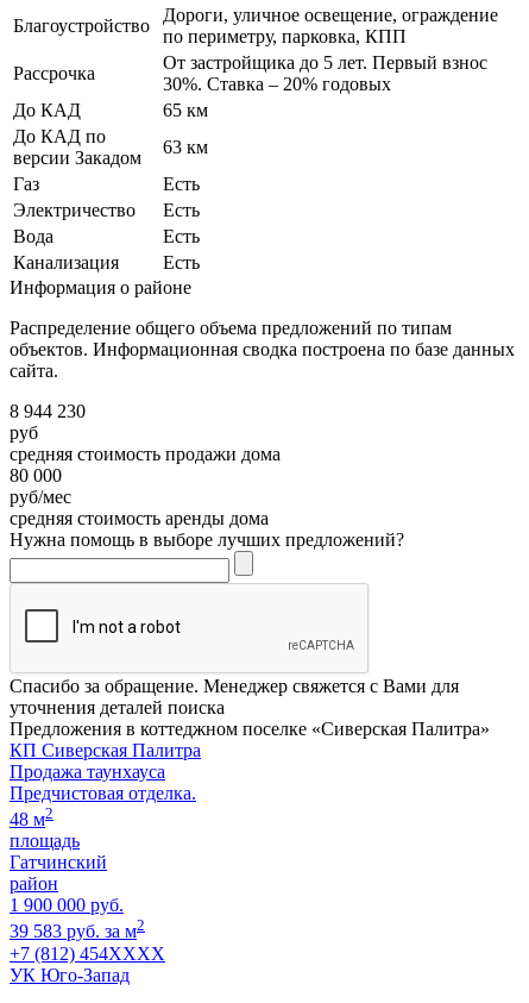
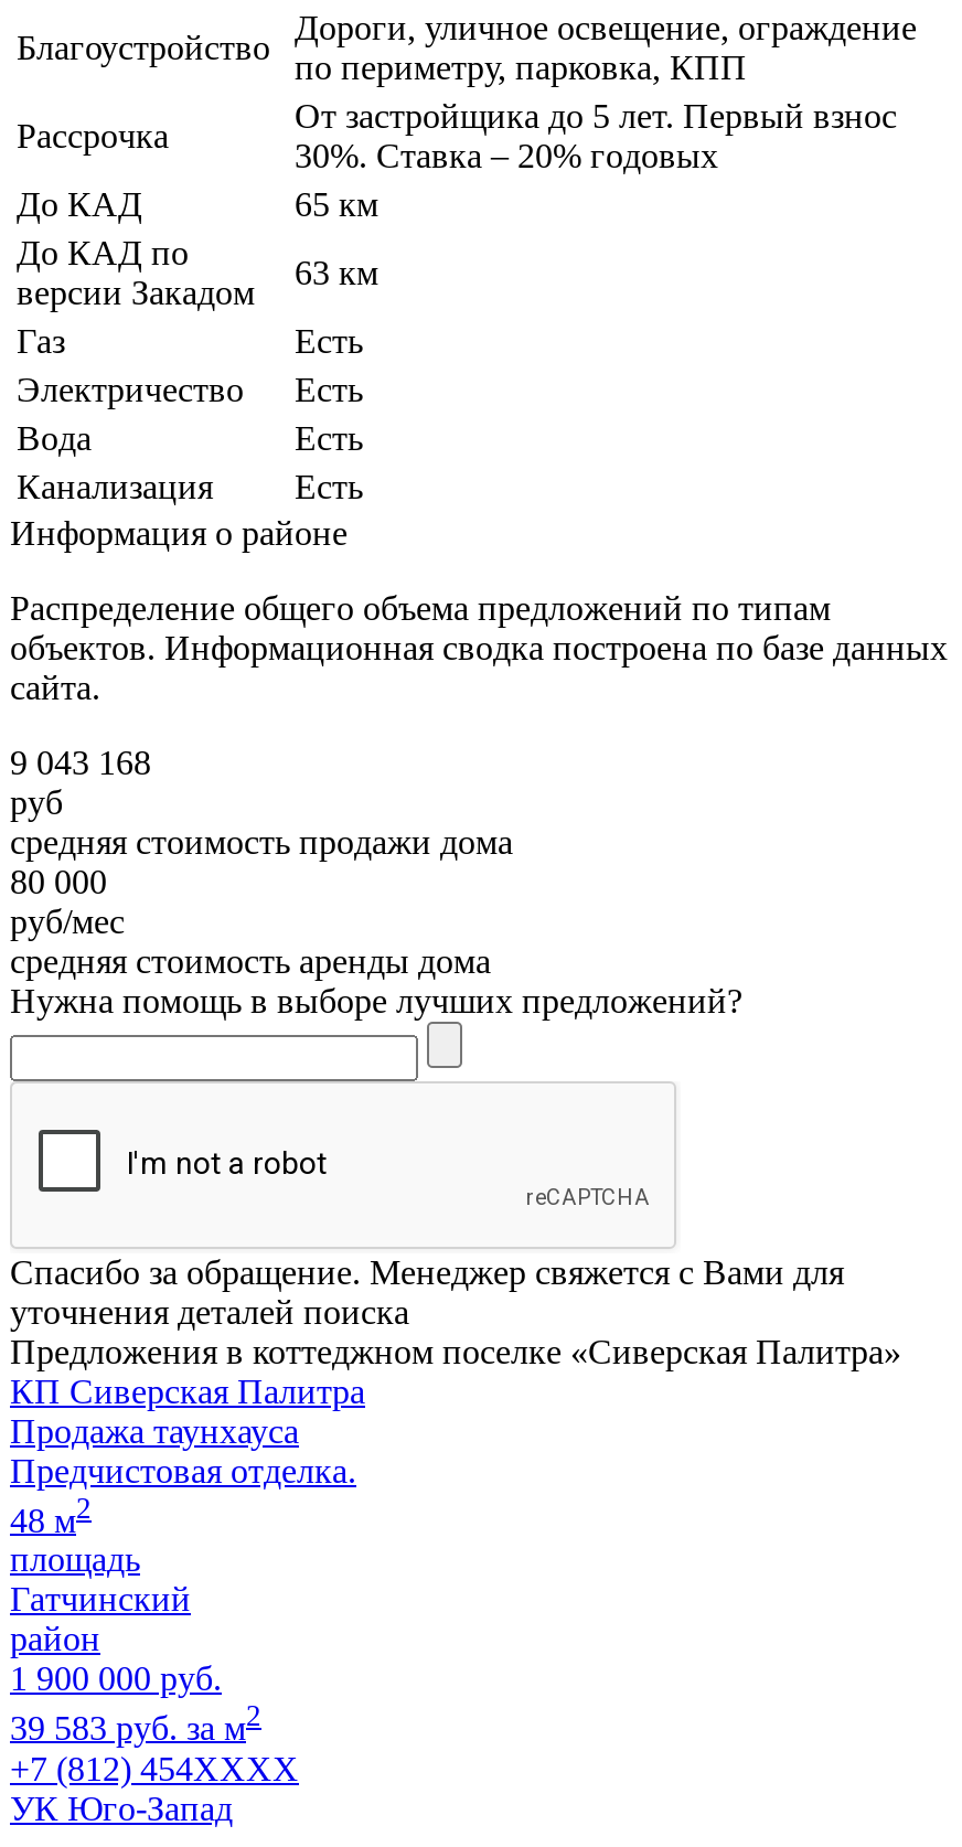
[10,401,86,421] 8 944 230 -> [10,743,151,781] 9 043 168

